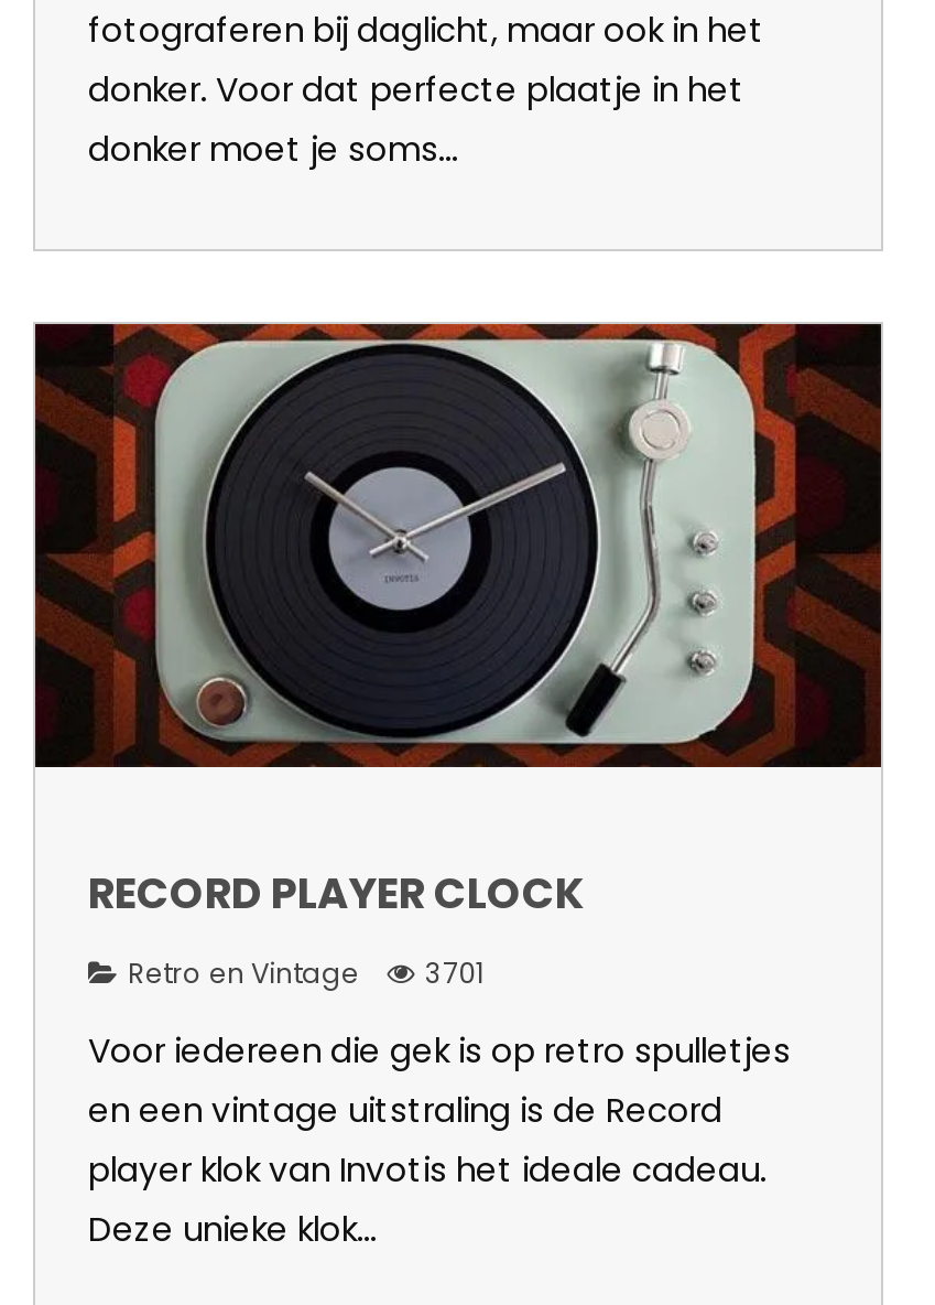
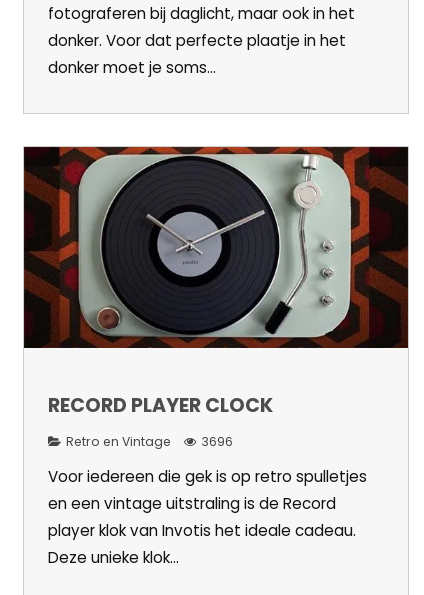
[128,954,485,991] Retro en Vintage 3701 -> [66,433,233,450] Retro en Vintage 3696

